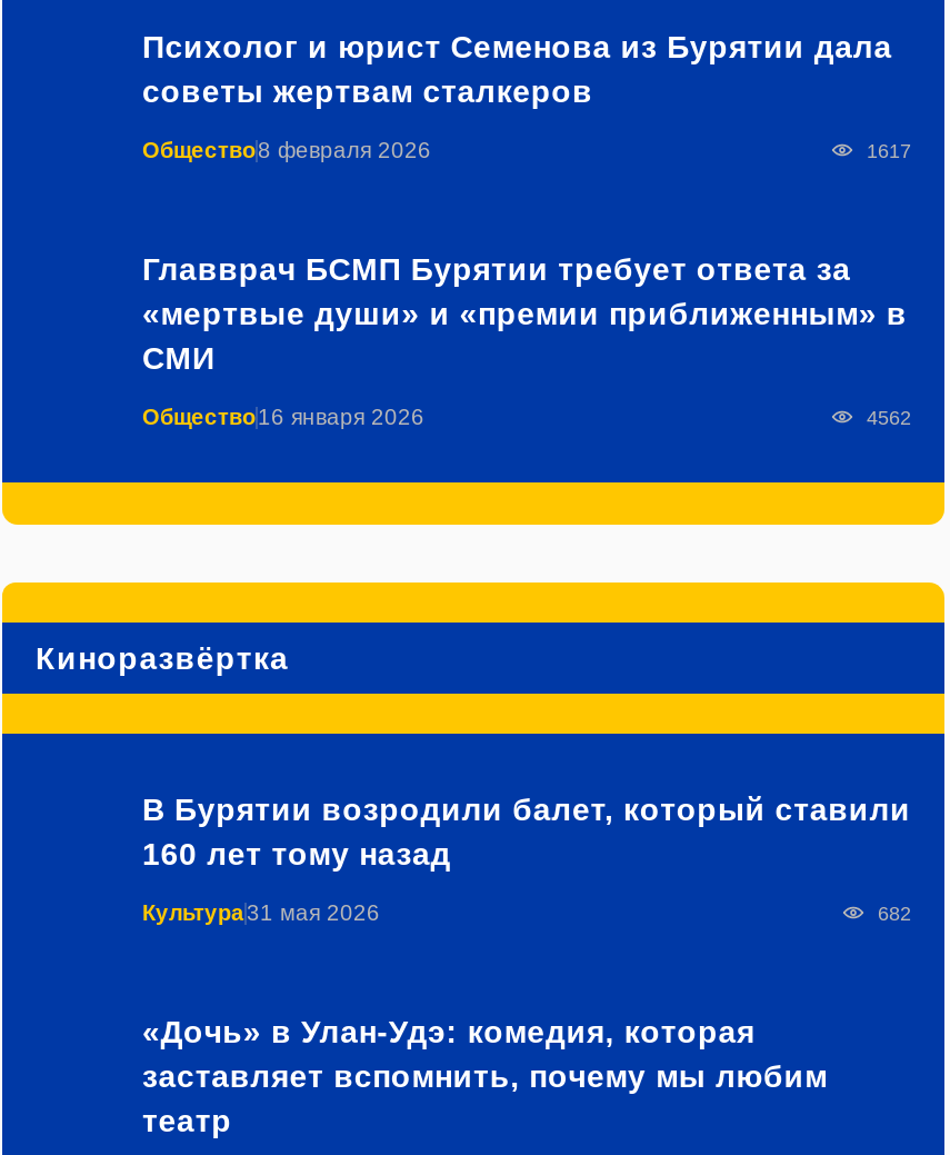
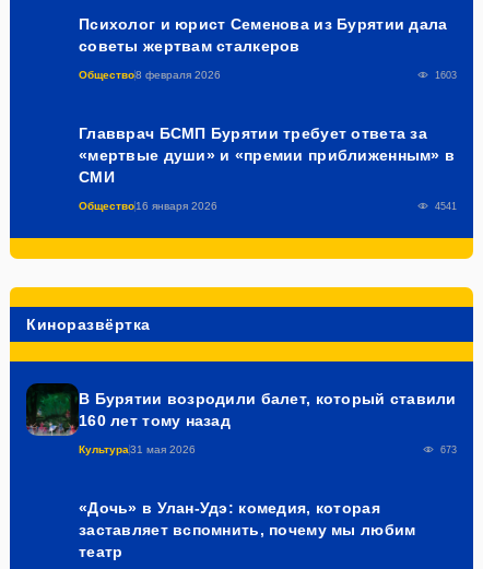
[867,140,911,162] 1617 -> [435,70,457,81] 1603
[867,407,911,429] 4562 -> [435,201,457,212] 4541
none -> [25,382,76,437] [image]
[878,902,911,925] 682 -> [440,444,457,455] 673

